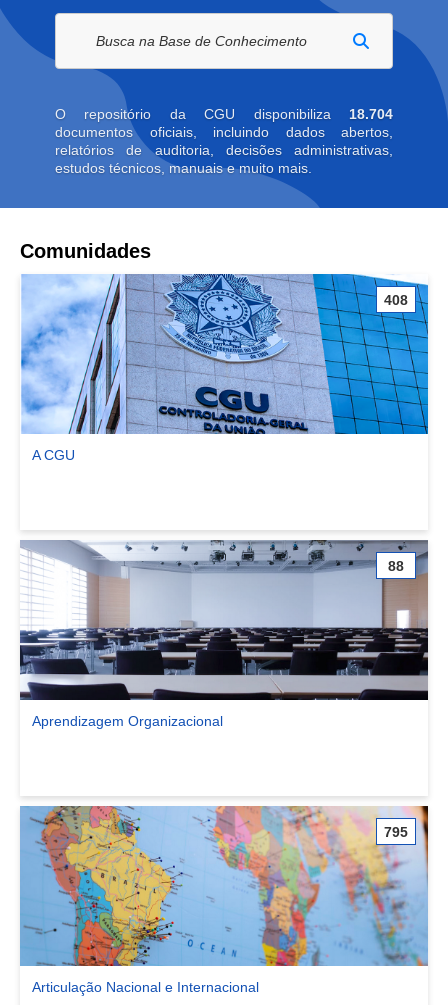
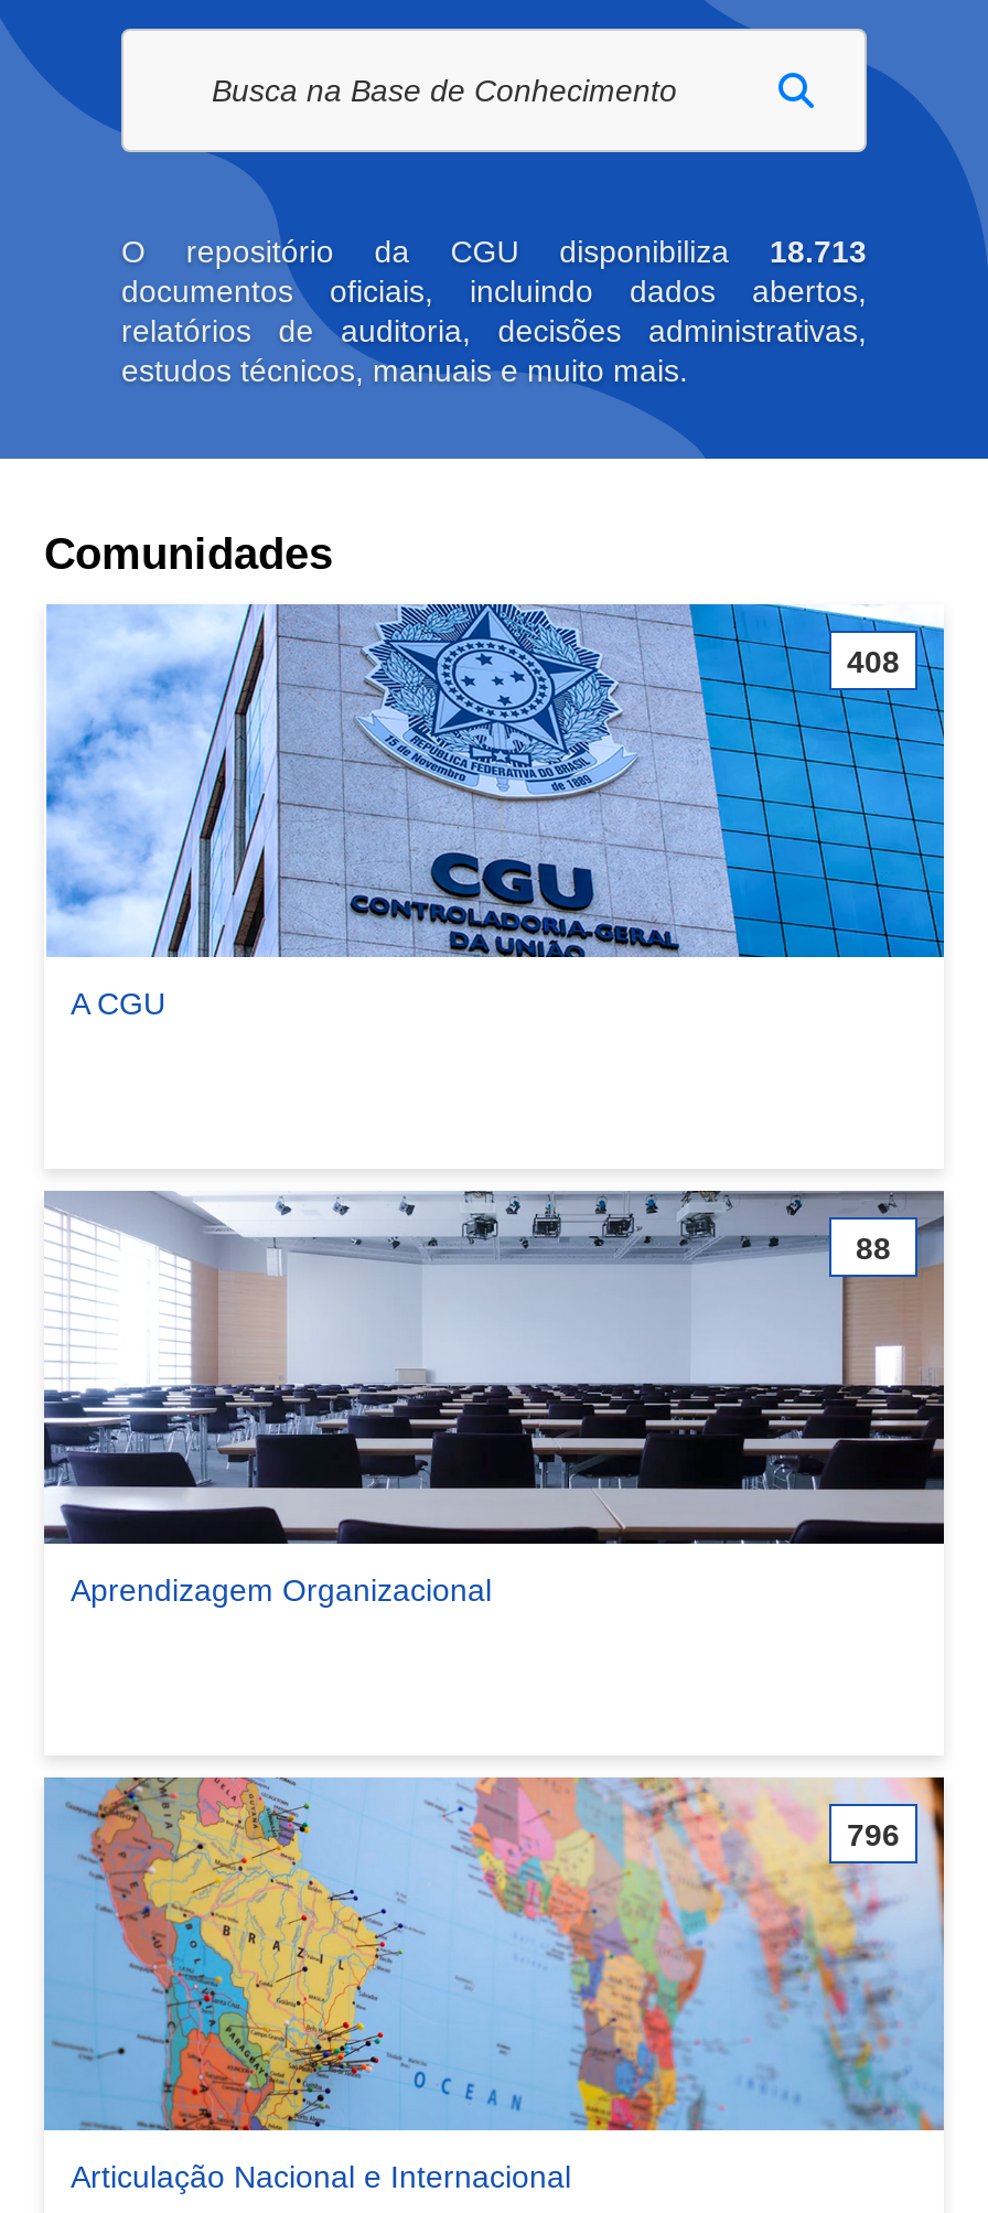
[55,106,393,122] O repositório da CGU disponibiliza 18.704 -> [121,234,867,269] O repositório da CGU disponibiliza 18.713
[384,823,408,839] 795 -> [847,1816,900,1851] 796

